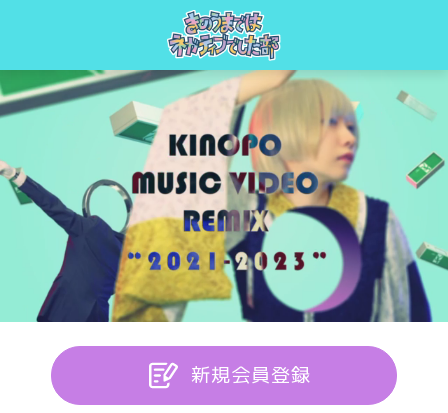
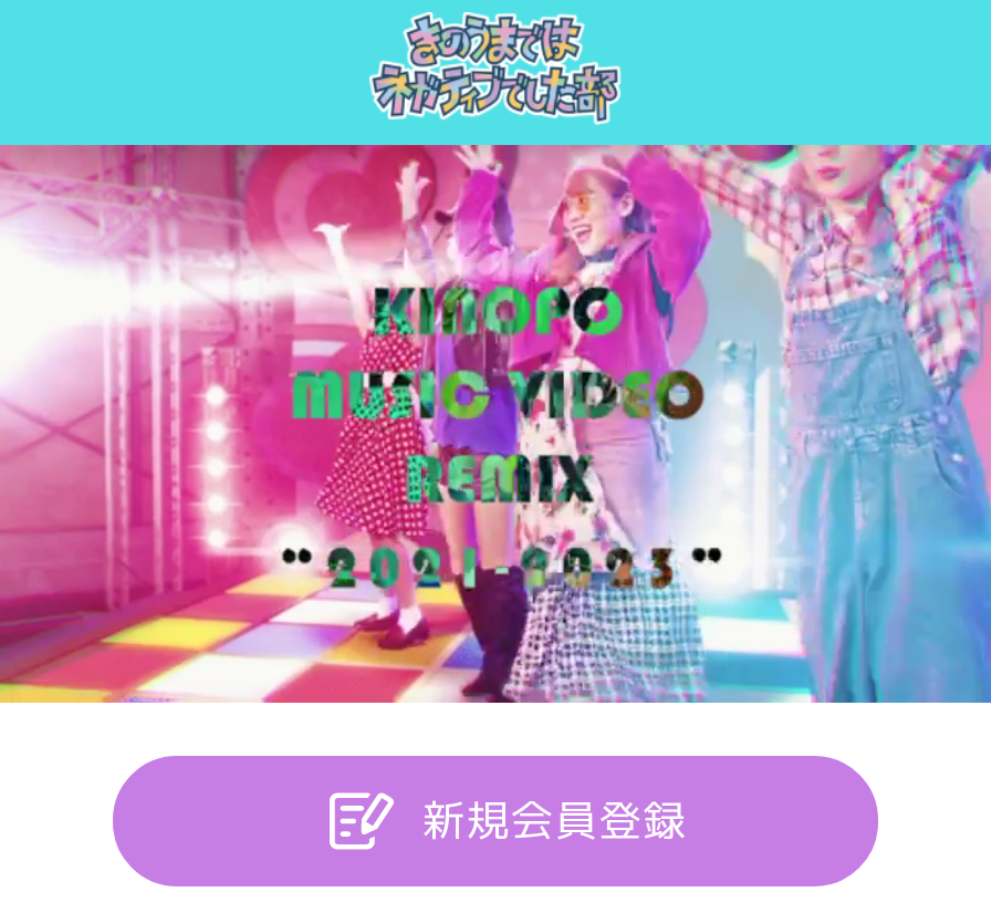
[3,69,445,323] [image] -> [7,143,984,705] [image]

